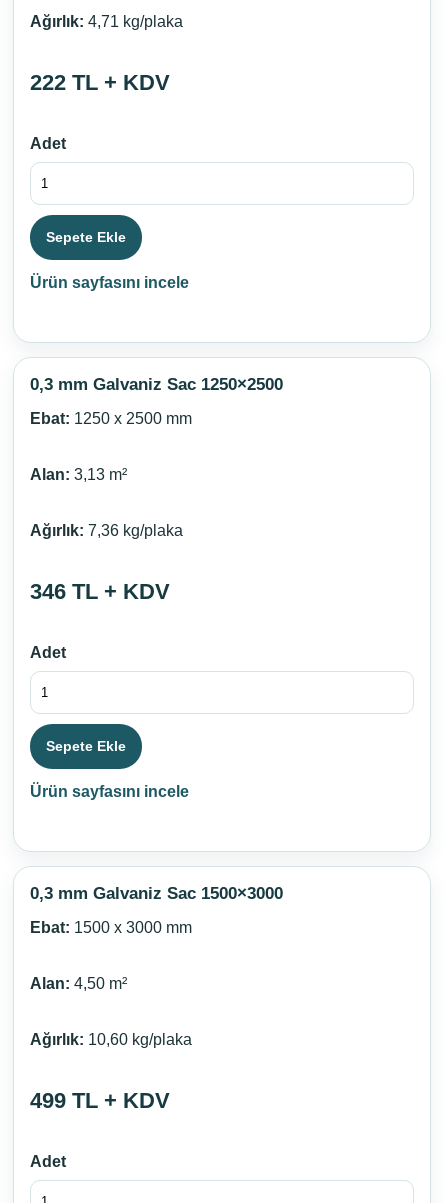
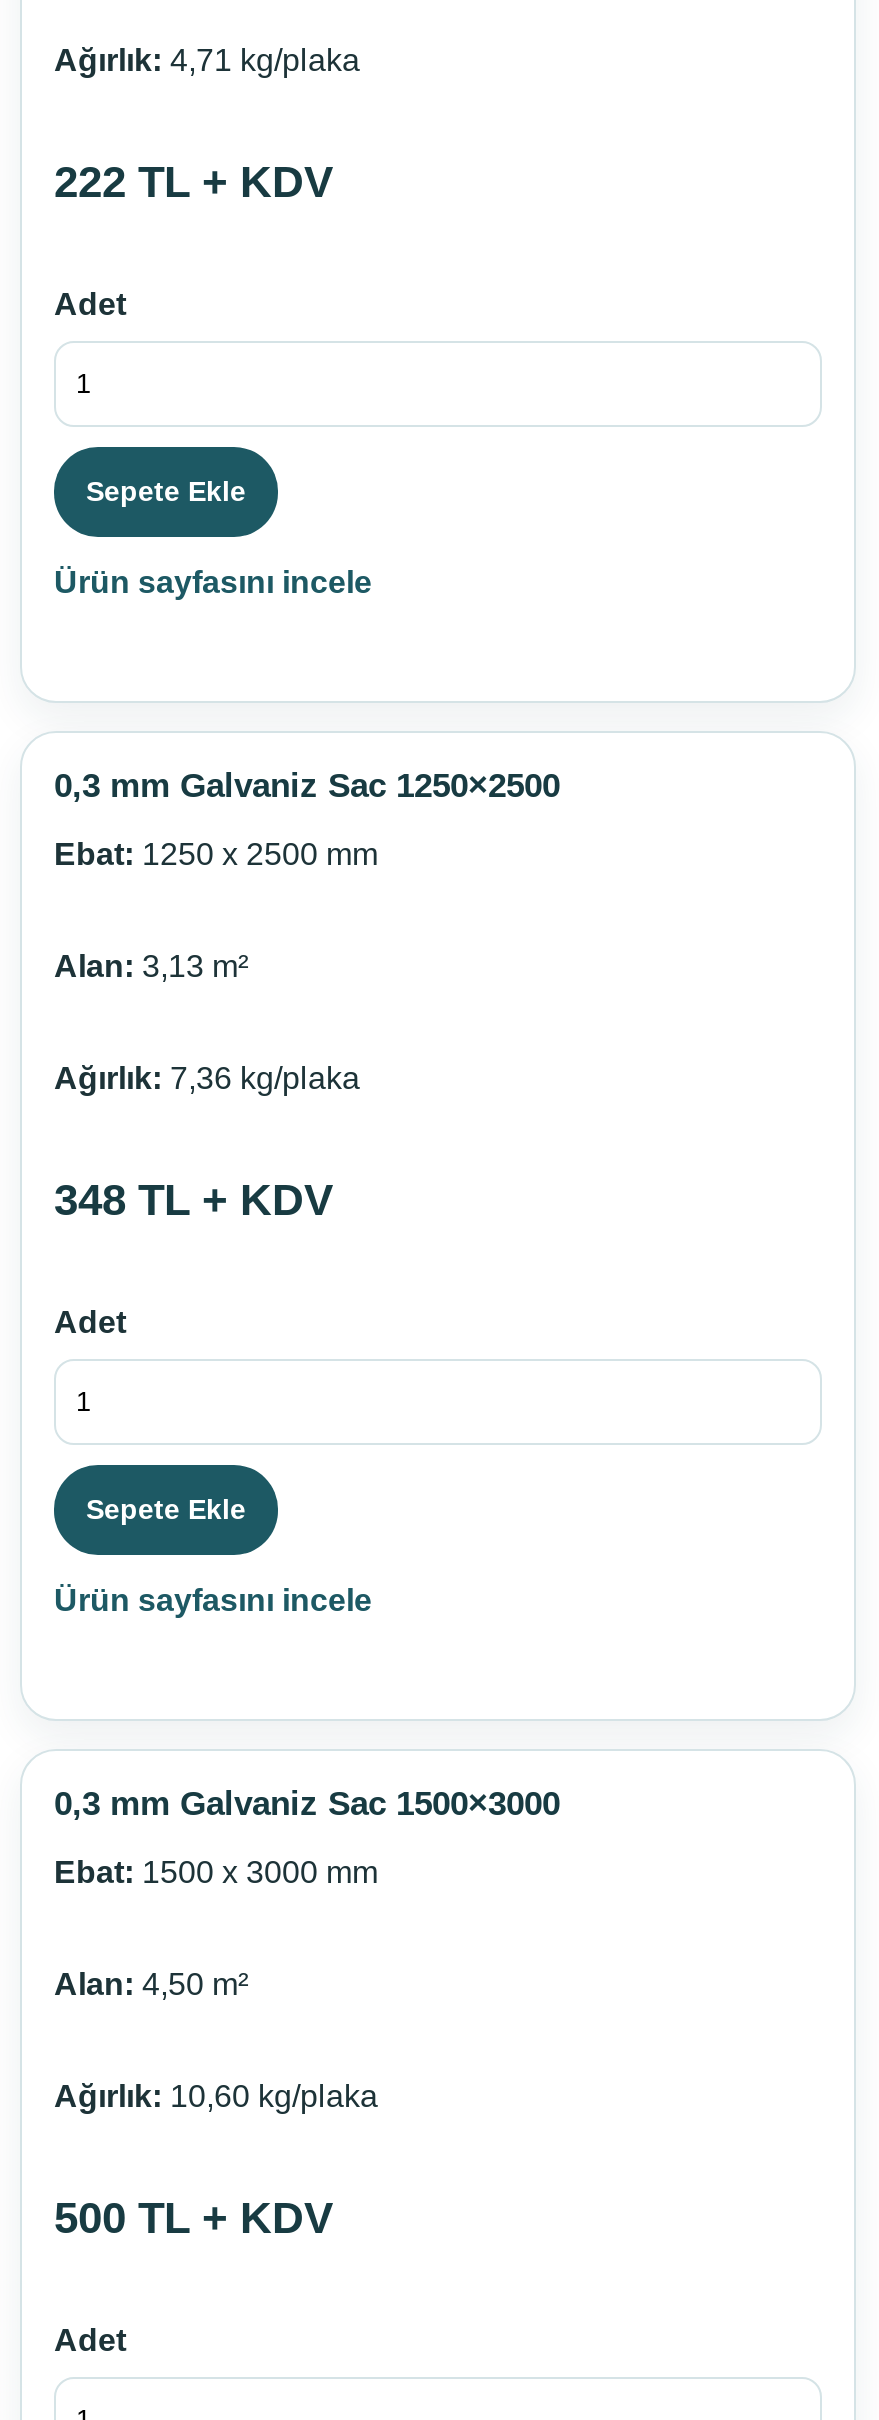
[30,579,170,604] 346 TL + KDV -> [54,1174,334,1224] 348 TL + KDV
[30,1088,170,1113] 499 TL + KDV -> [54,2192,334,2242] 500 TL + KDV

